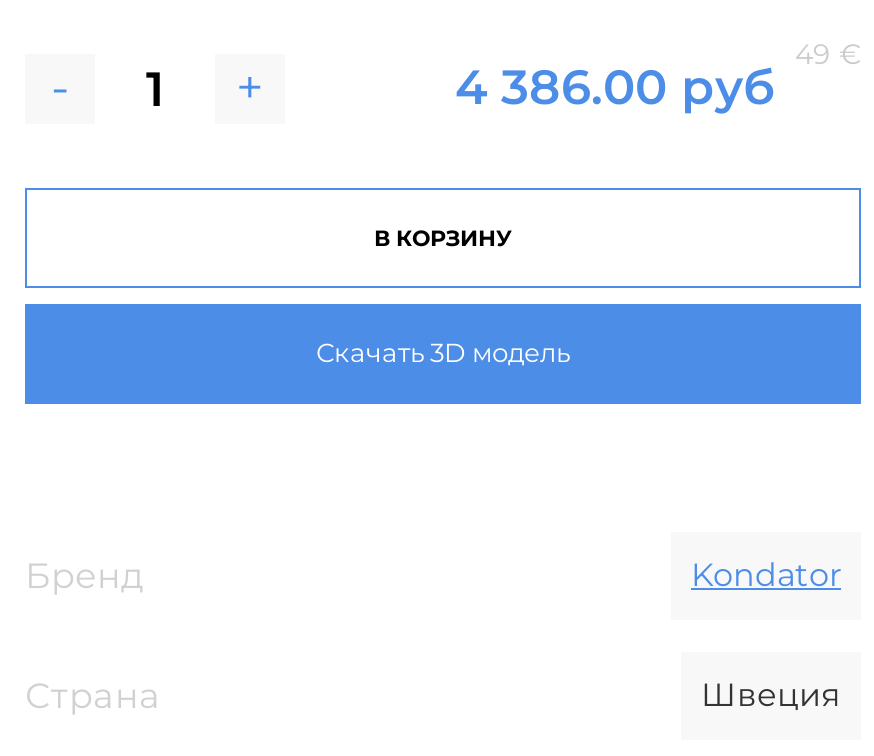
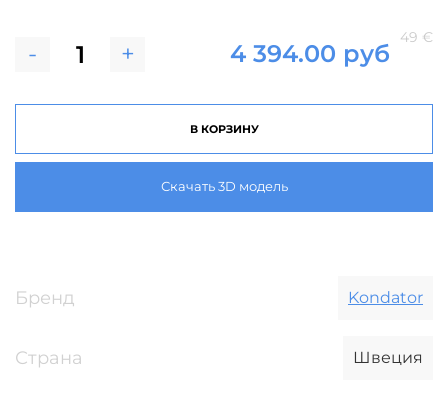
[455,59,775,117] 4 386.00 руб -> [230,39,390,68] 4 394.00 руб

